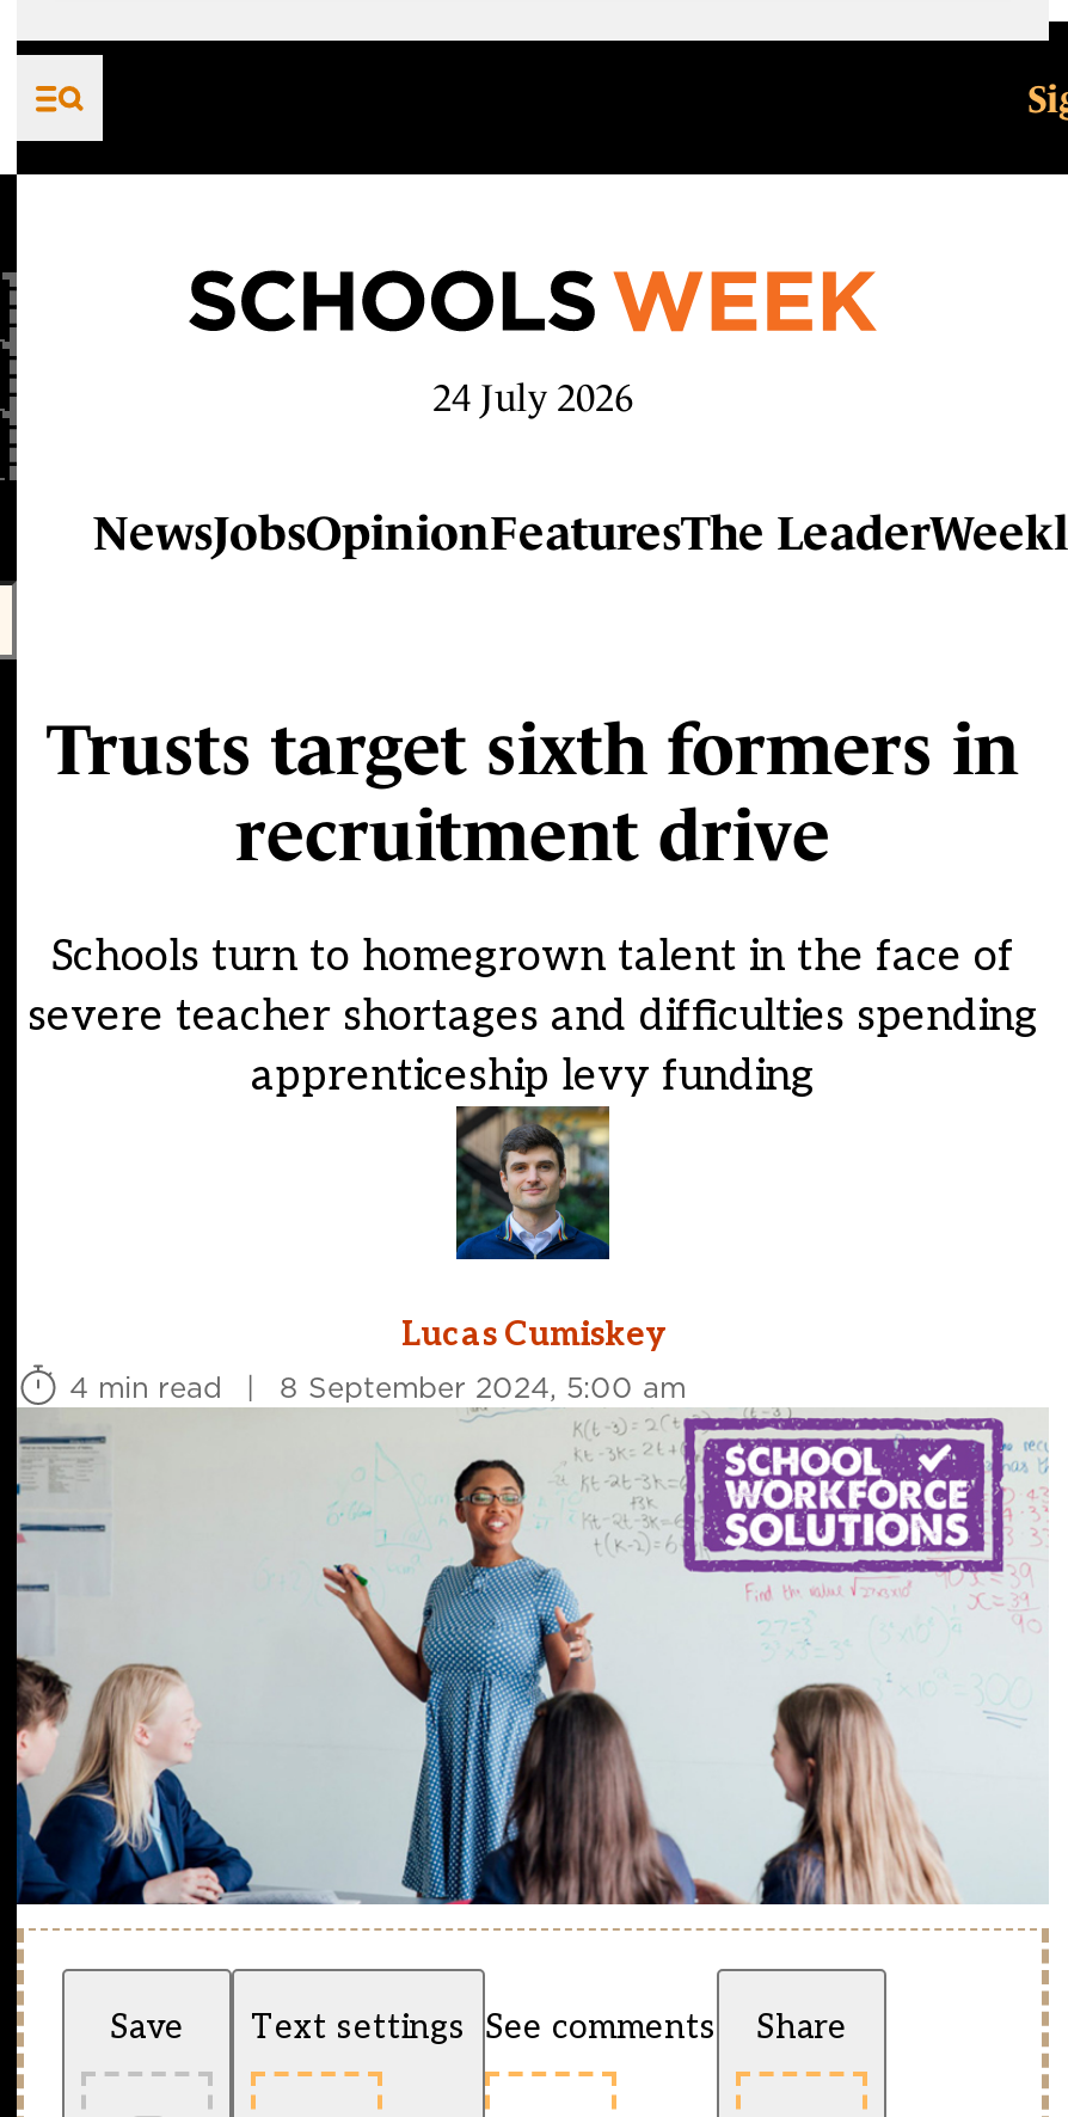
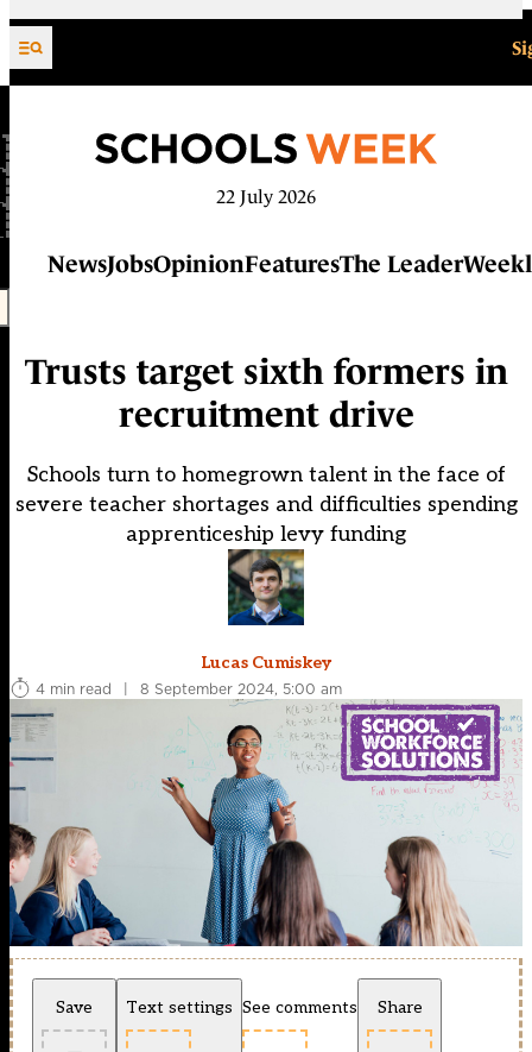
[432,378,633,418] 24 July 2026 -> [216,187,316,207] 22 July 2026

